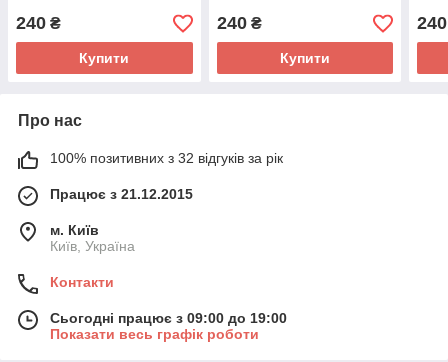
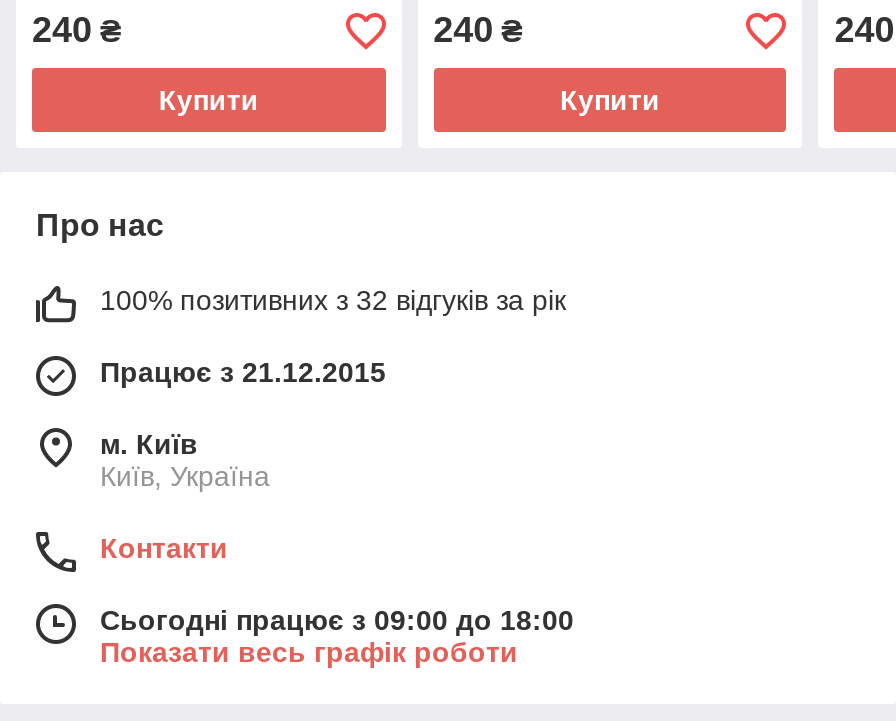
[50,310,287,326] Сьогодні працює з 09:00 до 19:00 -> [100,605,574,637] Сьогодні працює з 09:00 до 18:00

